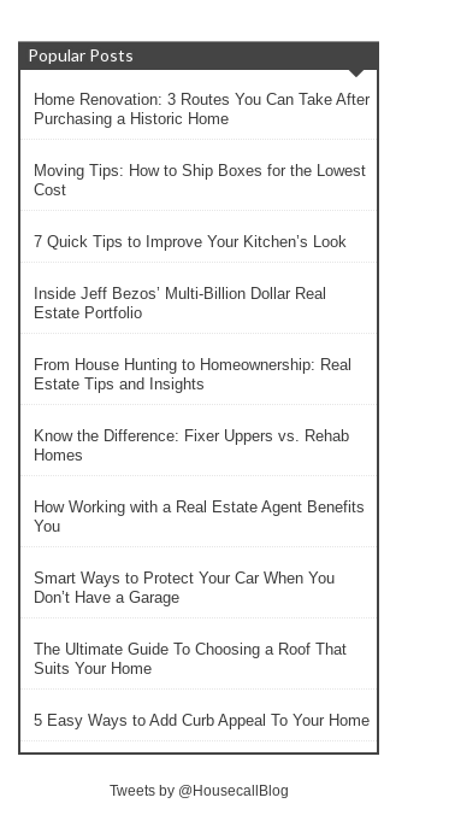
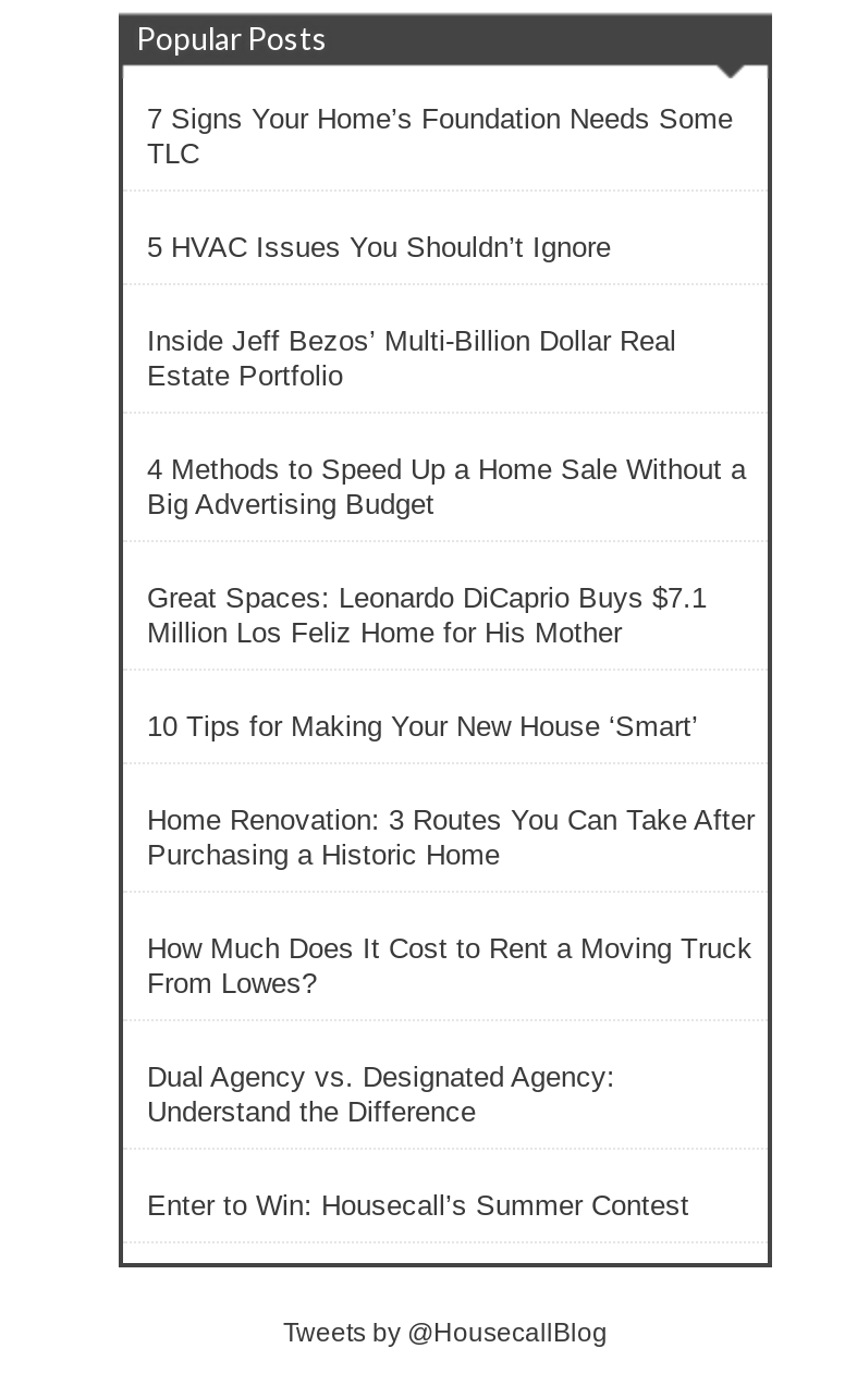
none -> [147,102,746,743] 7 Signs Your Home’s Foundation Needs Some | TLC | 5 HVAC Issues You Shouldn’t Ignore | 4 Methods to Speed Up a Home Sale Without a | Big Advertising Budget | Great Spaces: Leonardo DiCaprio Buys $7.1 | Million Los Feliz Home for His Mother | 10 Tips for Making Your New House ‘Smart’
moved [34,90,370,128] -> [147,804,755,871]: Home Renovation: 3 Routes You Can Take After | Purchasing a Historic Home
[34,162,370,729] Moving Tips: How to Ship Boxes for the Lowest | Cost | 7 Quick Tips to Improve Your Kitchen’s Look | From House Hunting to Homeownership: Real | Estate Tips and Insights | Know the Difference: Fixer Uppers vs. Rehab | Homes | How Working with a Real Estate Agent Benefits | You | Smart Ways to Protect Your Car When You | Don’t Have a Garage | The Ultimate Guide To Choosing a Roof That | Suits Your Home | 5 Easy Ways to Add Curb Appeal To Your Home -> [147,932,752,1222] How Much Does It Cost to Rent a Moving Truck | From Lowes? | Dual Agency vs. Designated Agency: | Understand the Difference | Enter to Win: Housecall’s Summer Contest
moved [34,285,326,322] -> [147,324,676,392]: Inside Jeff Bezos’ Multi-Billion Dollar Real | Estate Portfolio

